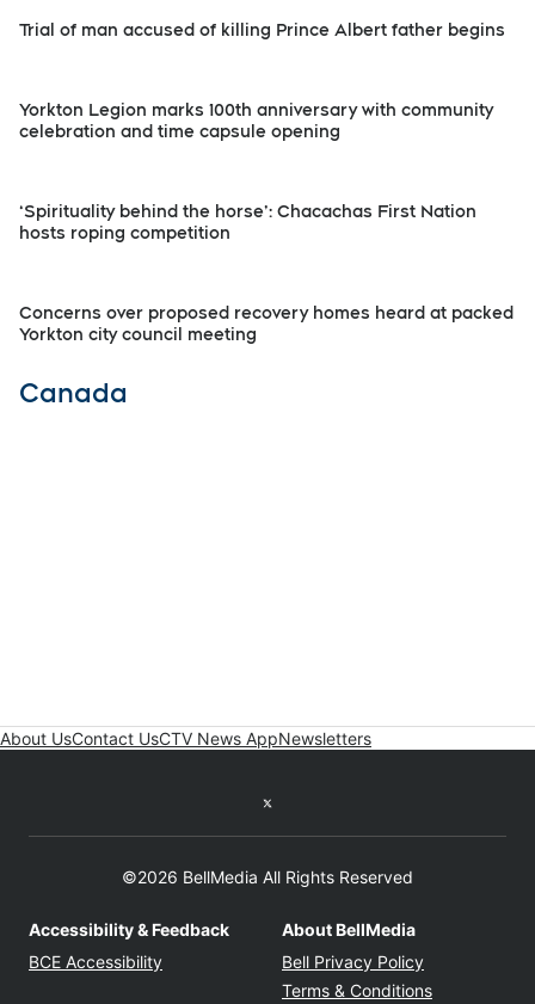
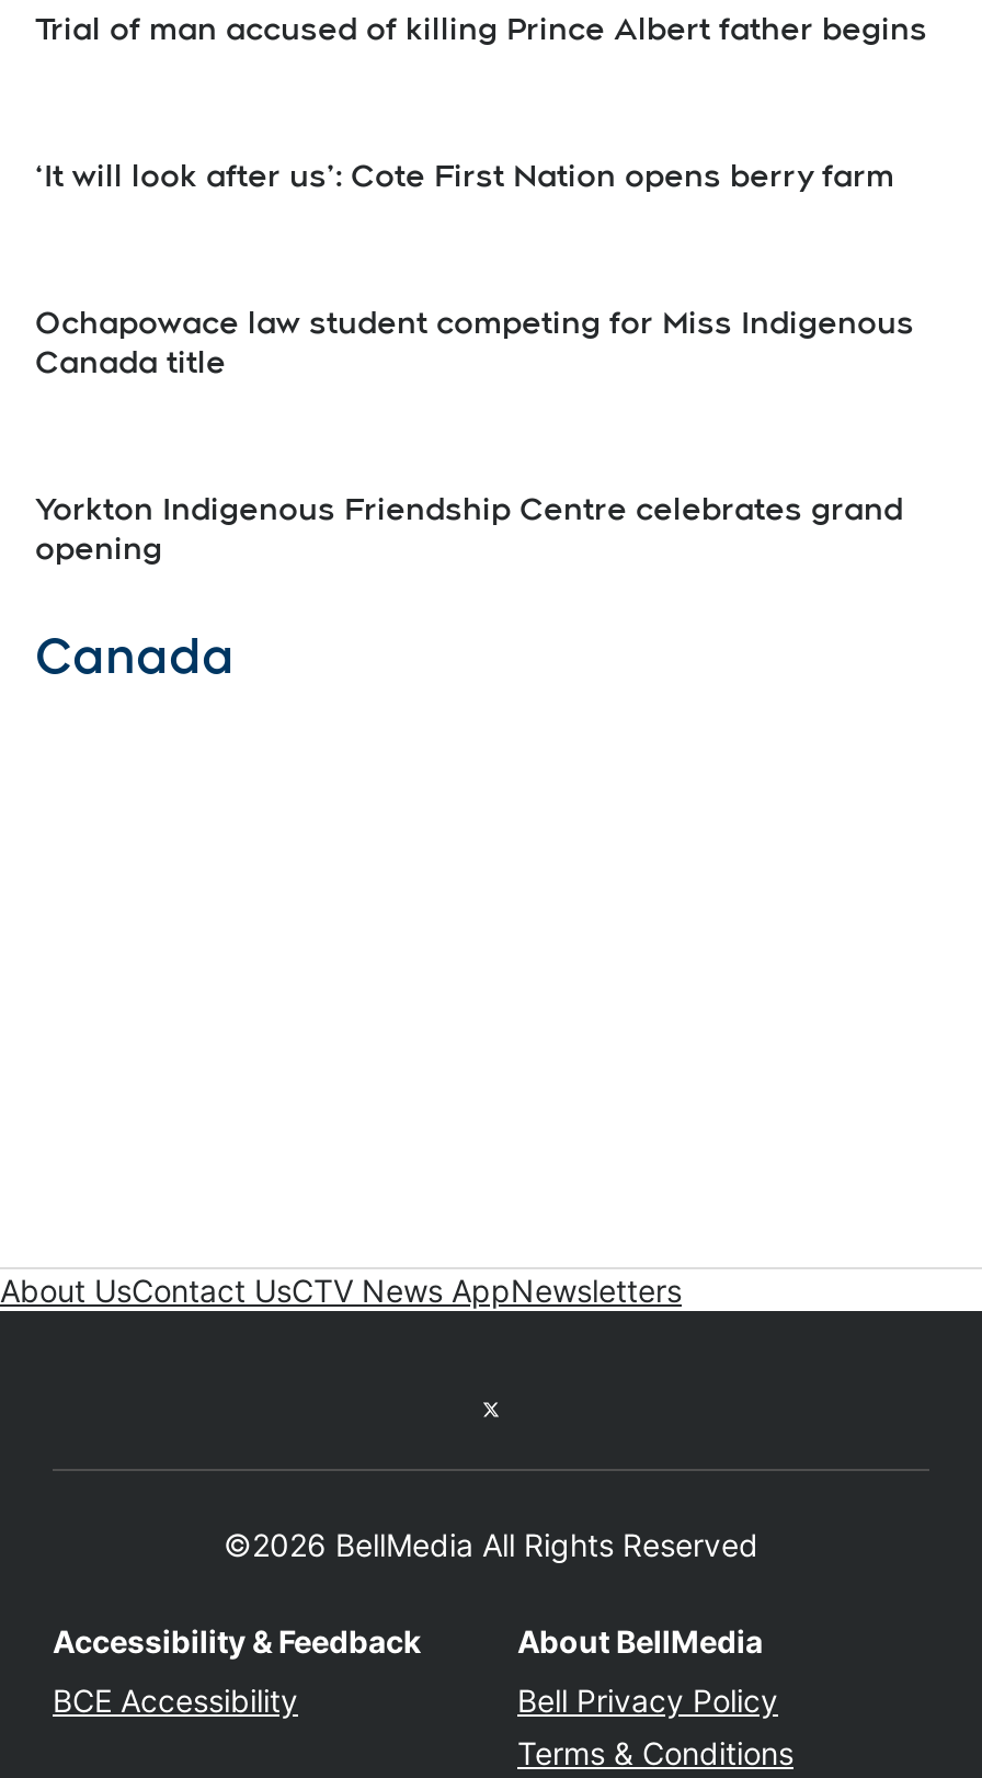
[19,100,493,141] Yorkton Legion marks 100th anniversary with community | celebration and time capsule opening -> [35,158,894,193] ‘It will look after us’: Cote First Nation opens berry farm
[19,202,476,242] ‘Spirituality behind the horse’: Chacachas First Nation | hosts roping competition -> [35,305,914,379] Ochapowace law student competing for Miss Indigenous | Canada title
[19,303,514,344] Concerns over proposed recovery homes heard at packed | Yorkton city council meeting -> [35,491,903,566] Yorkton Indigenous Friendship Centre celebrates grand | opening

